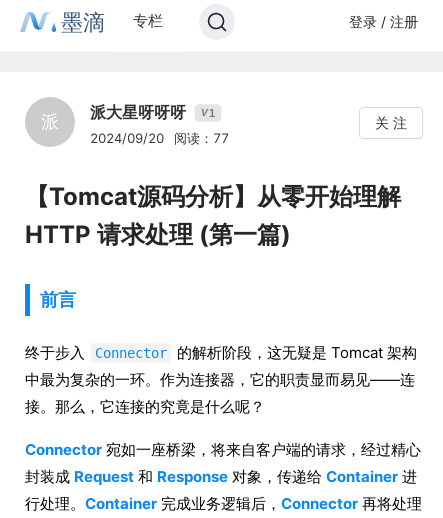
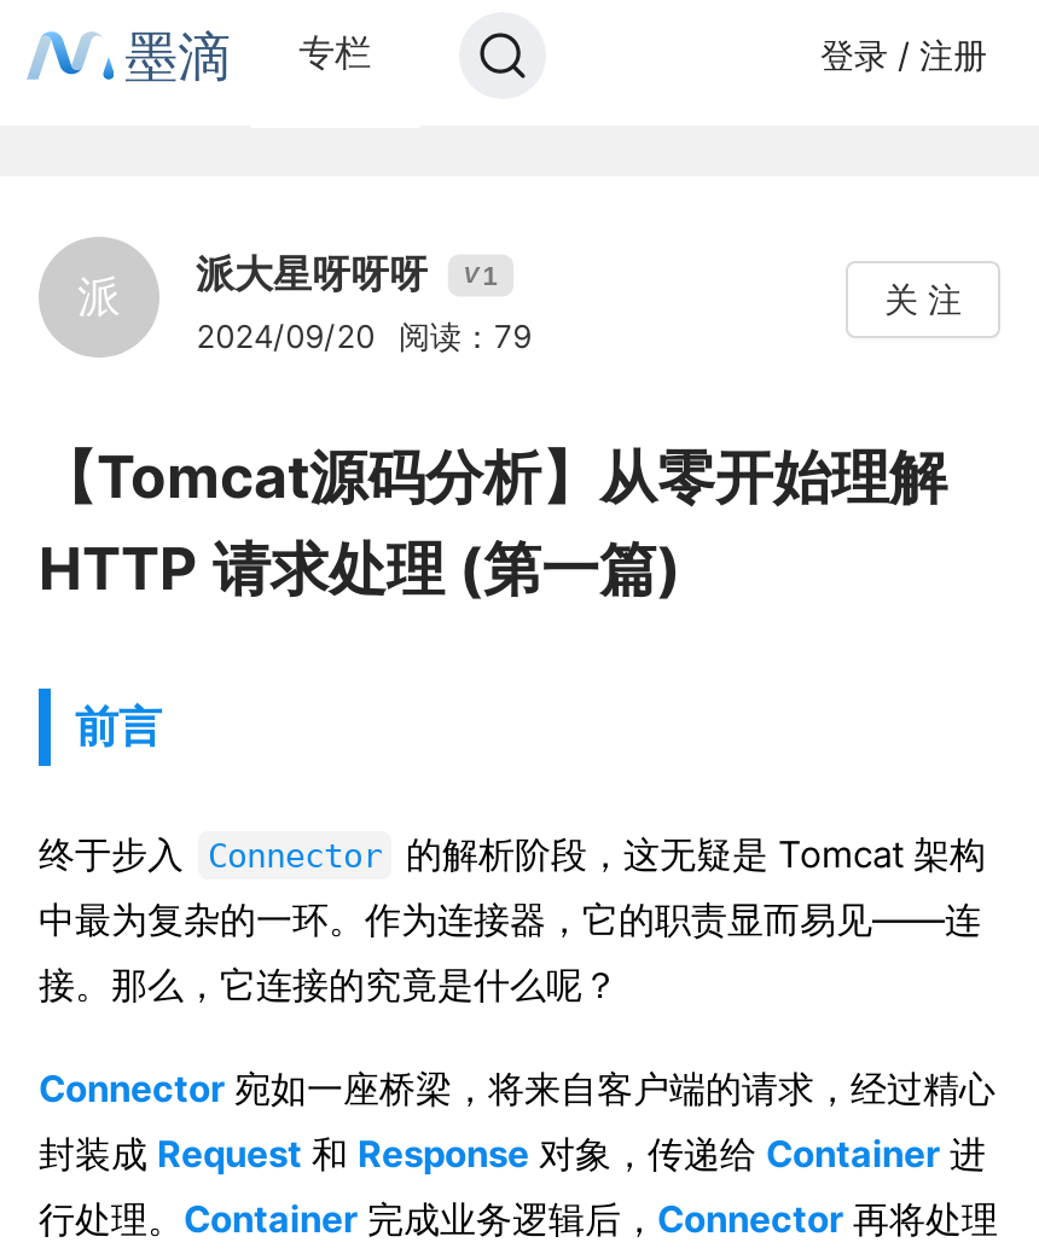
[90,130,229,146] 2024/09/20 阅读：77 -> [196,317,532,355] 2024/09/20 阅读：79

